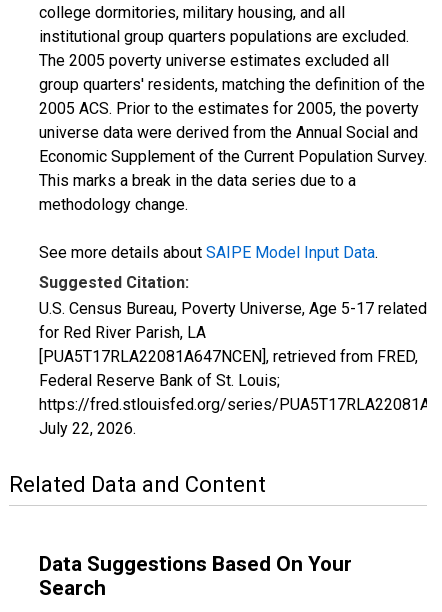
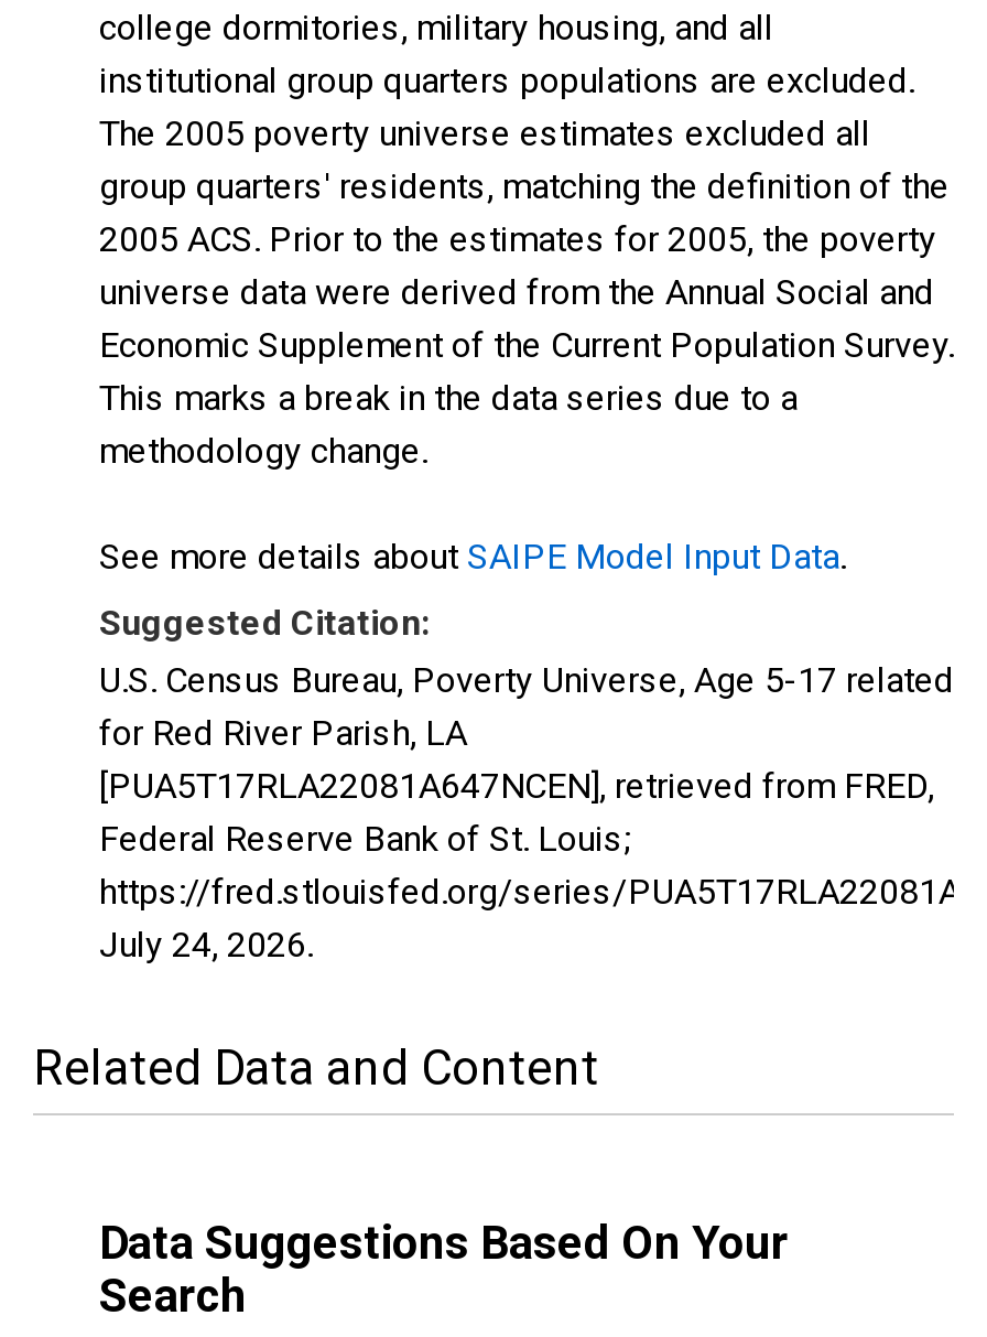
[39,419,136,438] July 22, 2026. -> [99,924,313,966] July 24, 2026.

